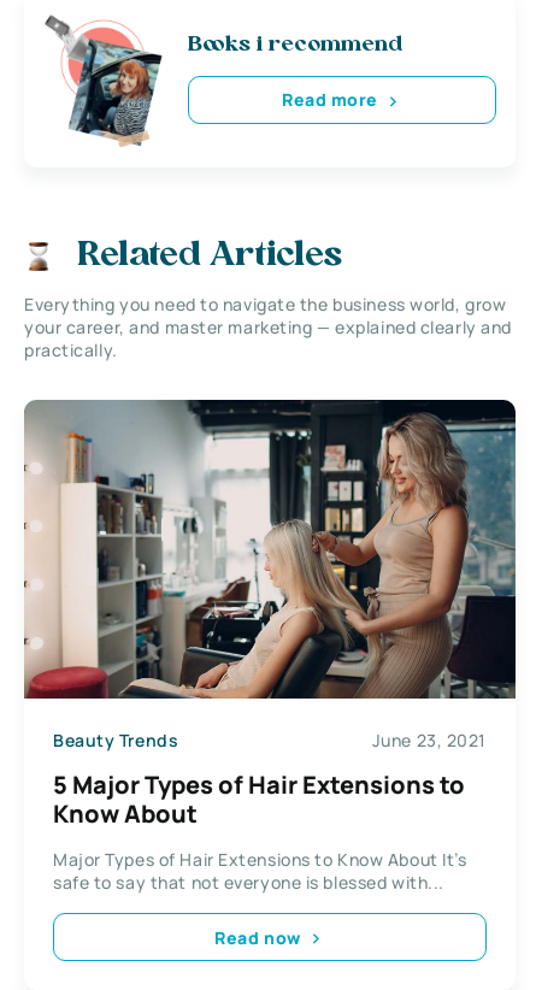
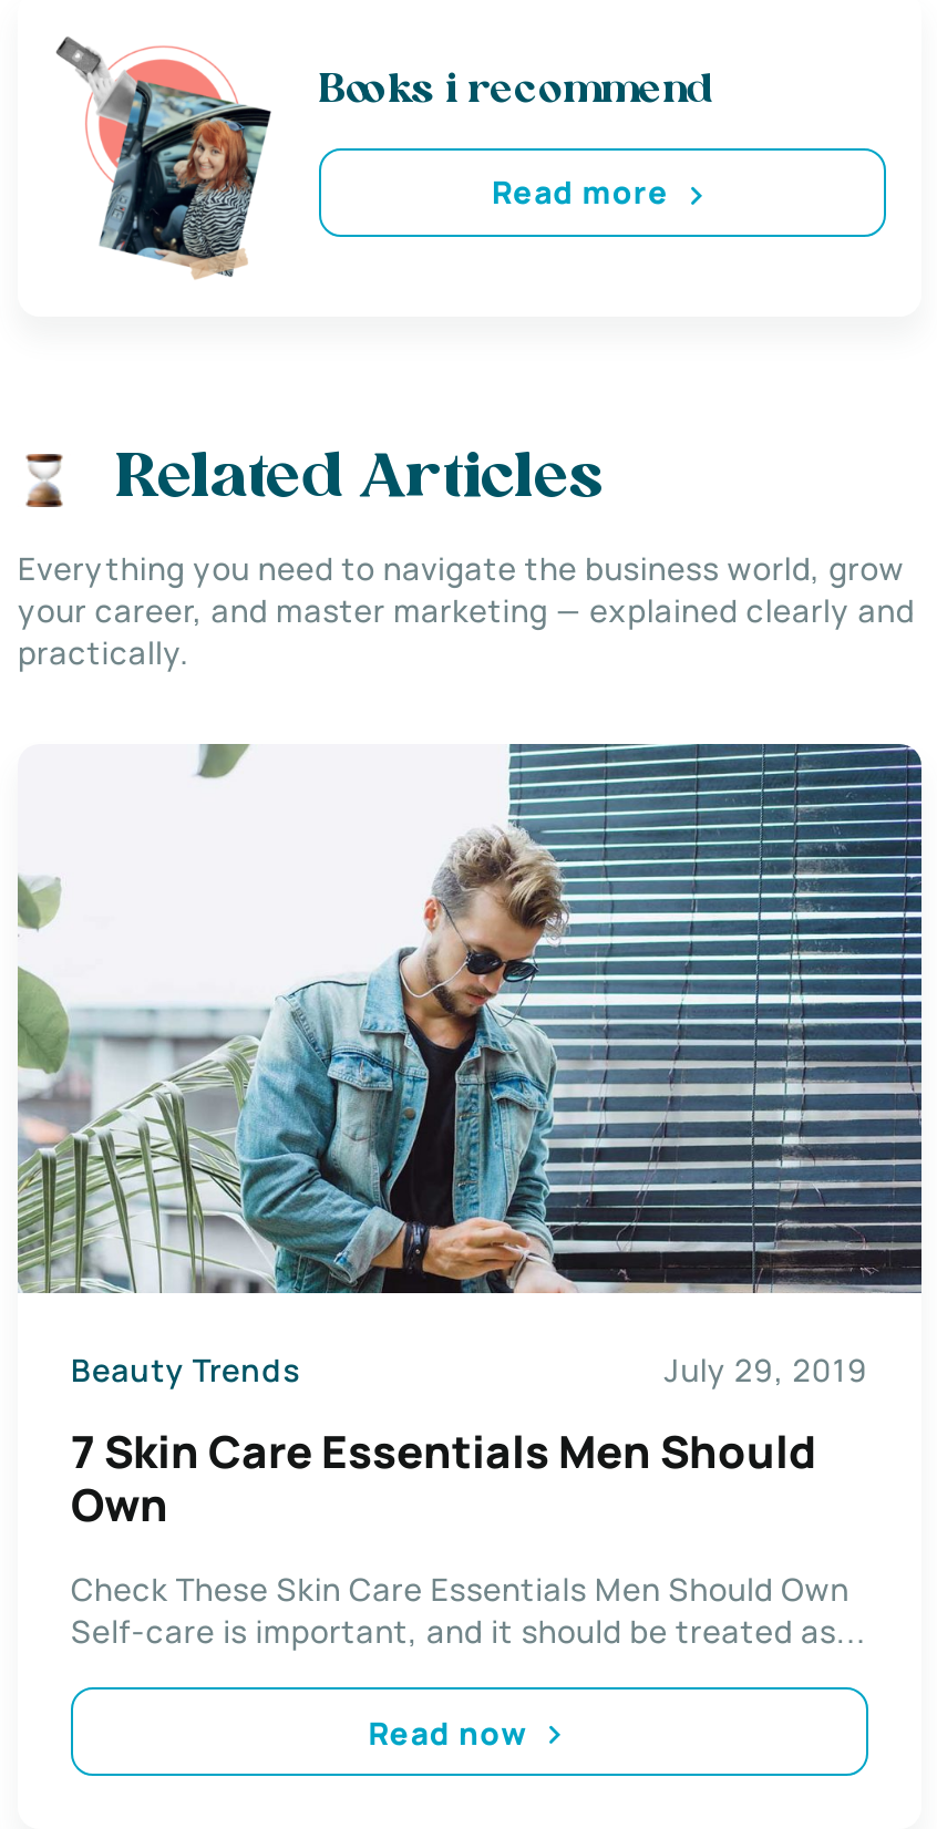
[23,399,516,751] [image] | June 23, 2021 -> [16,742,924,1389] [image] | July 29, 2019
[53,768,465,830] 5 Major Types of Hair Extensions to | Know About -> [71,1422,817,1534] 7 Skin Care Essentials Men Should | Own
[53,848,467,894] Major Types of Hair Extensions to Know About It’s | safe to say that not everyone is blessed with... -> [71,1568,867,1652] Check These Skin Care Essentials Men Should Own | Self-care is important, and it should be treated as...

